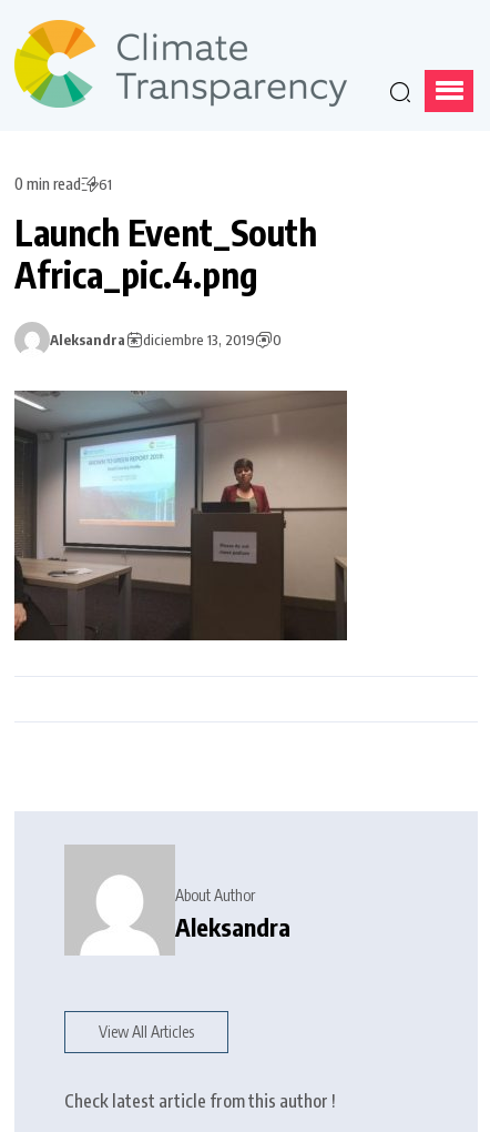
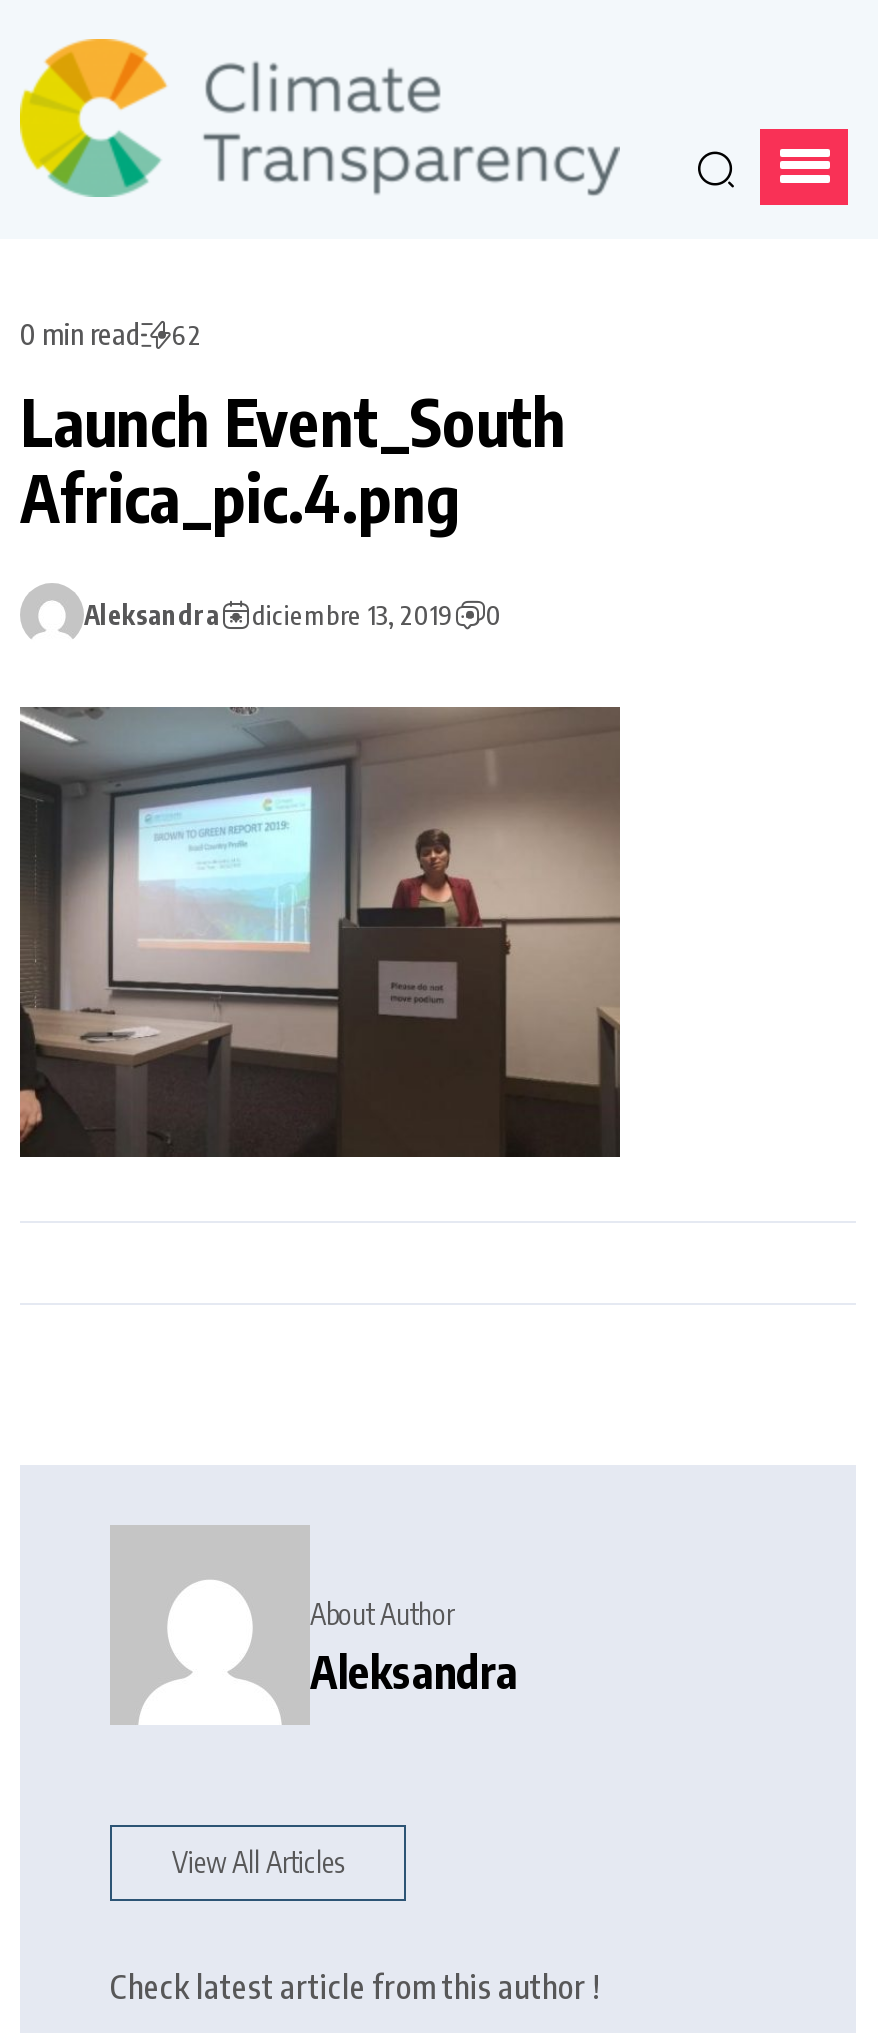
[14,174,112,193] 0 min read 61 -> [20,317,202,351] 0 min read 62

